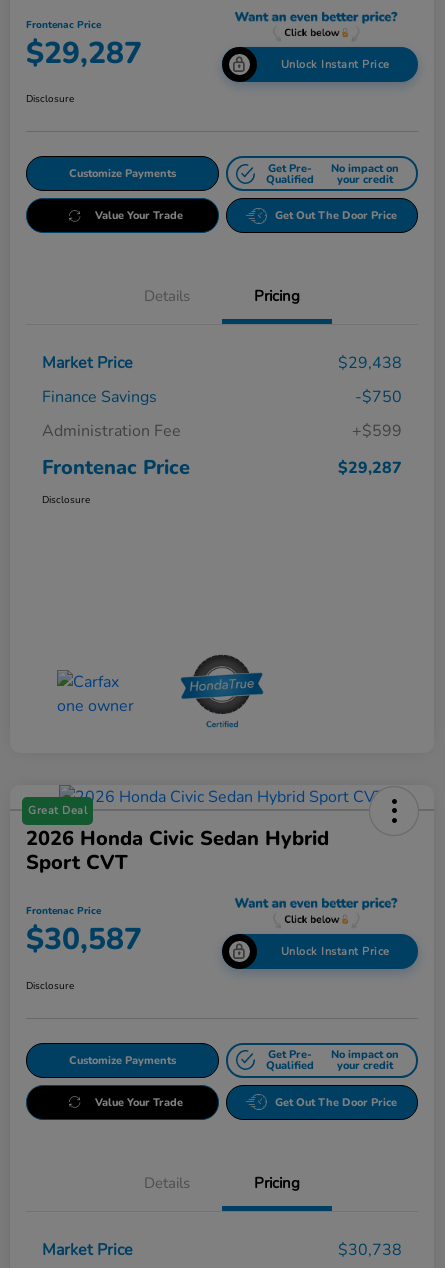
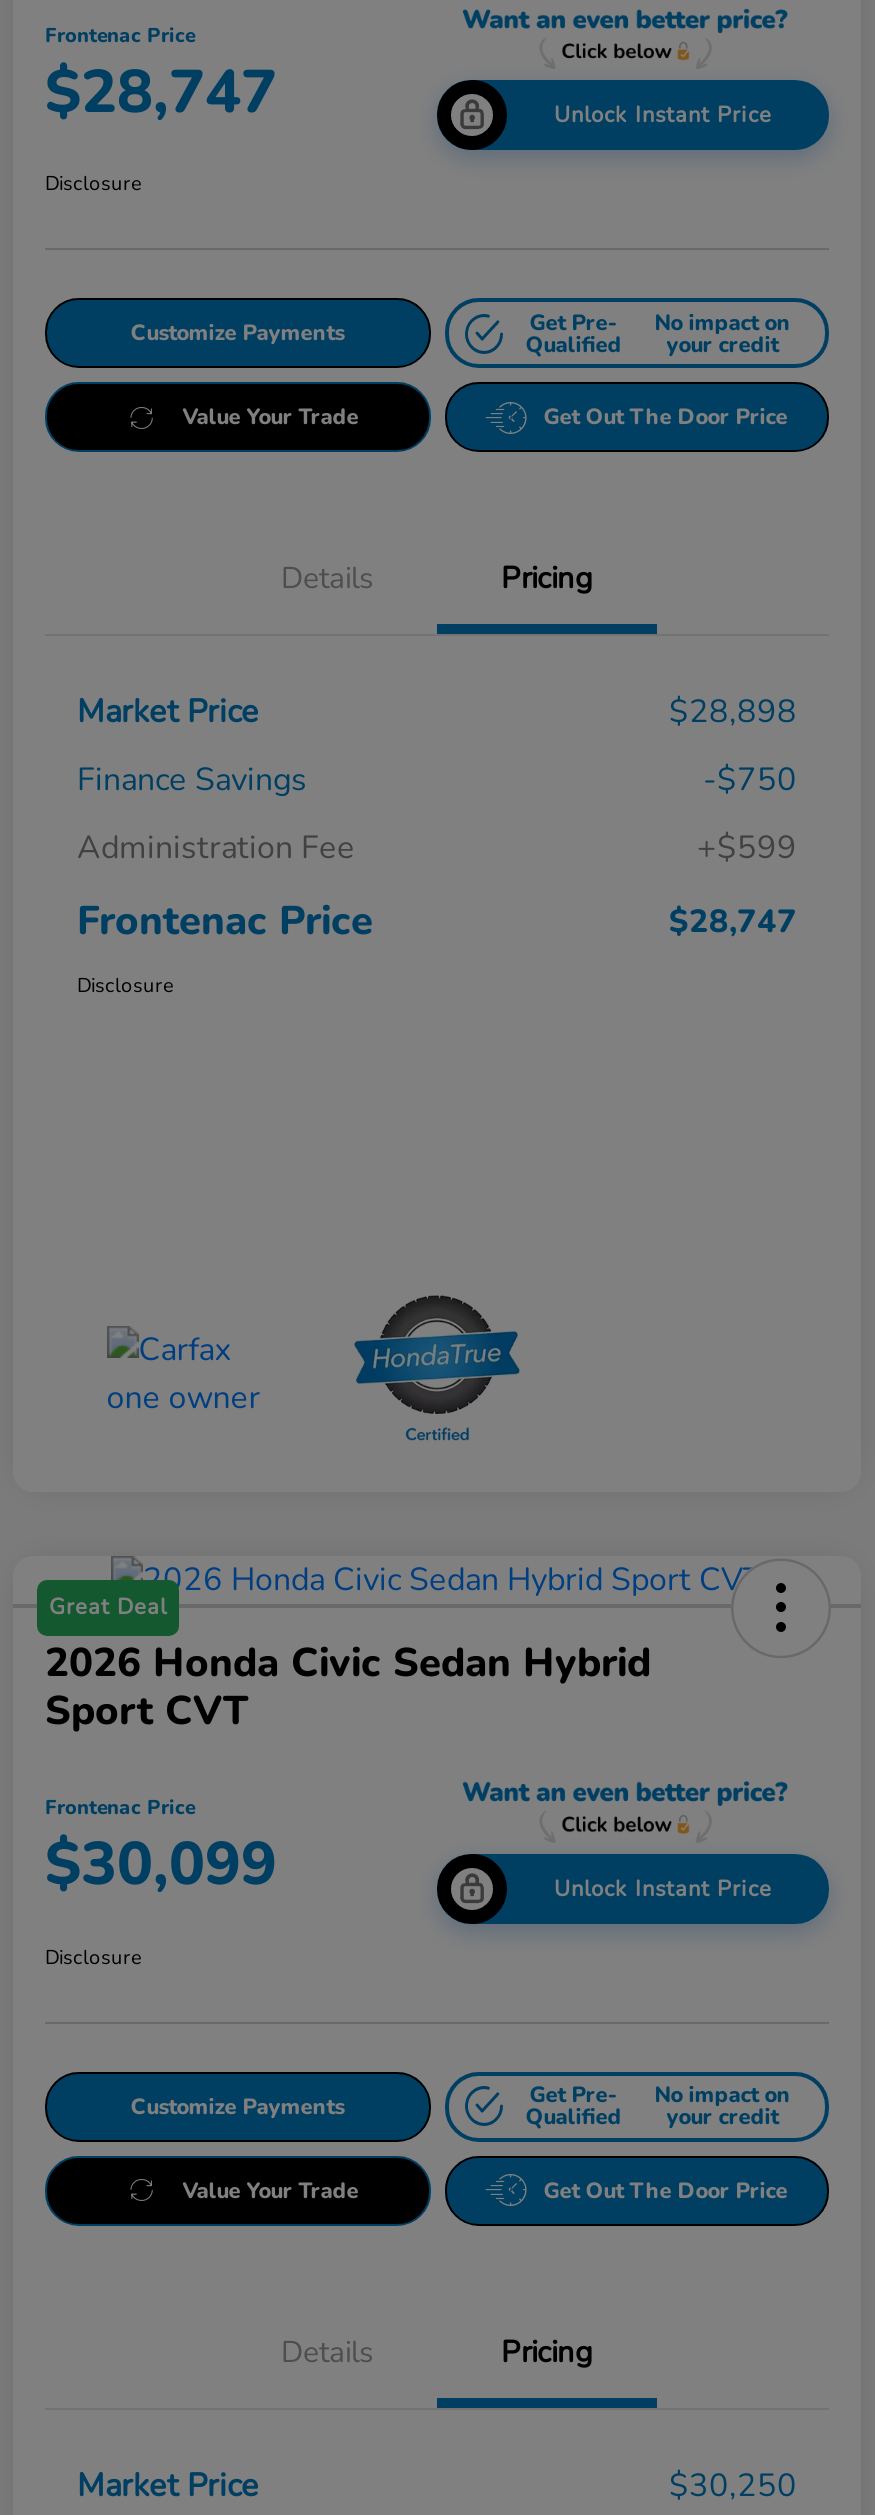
[26,33,142,74] $29,287 -> [45,51,277,133] $28,747
[338,352,402,374] $29,438 -> [669,691,797,735] $28,898
[338,457,402,479] $29,287 -> [669,901,797,945] $28,747
[26,919,142,960] $30,587 -> [45,1824,277,1906] $30,099
[338,1238,402,1260] $30,738 -> [669,2463,797,2507] $30,250

